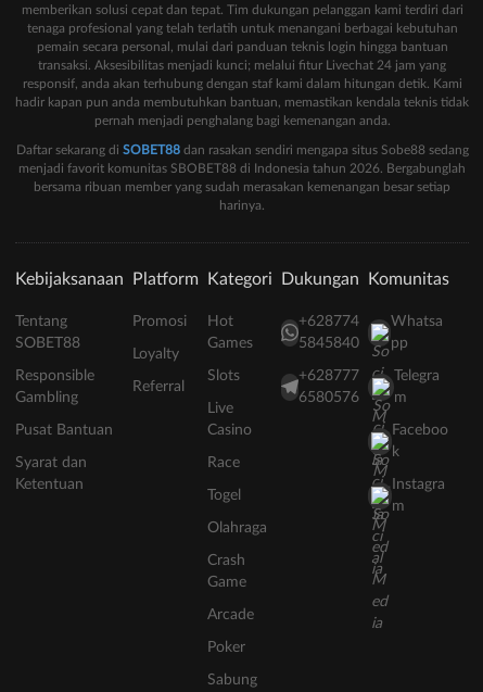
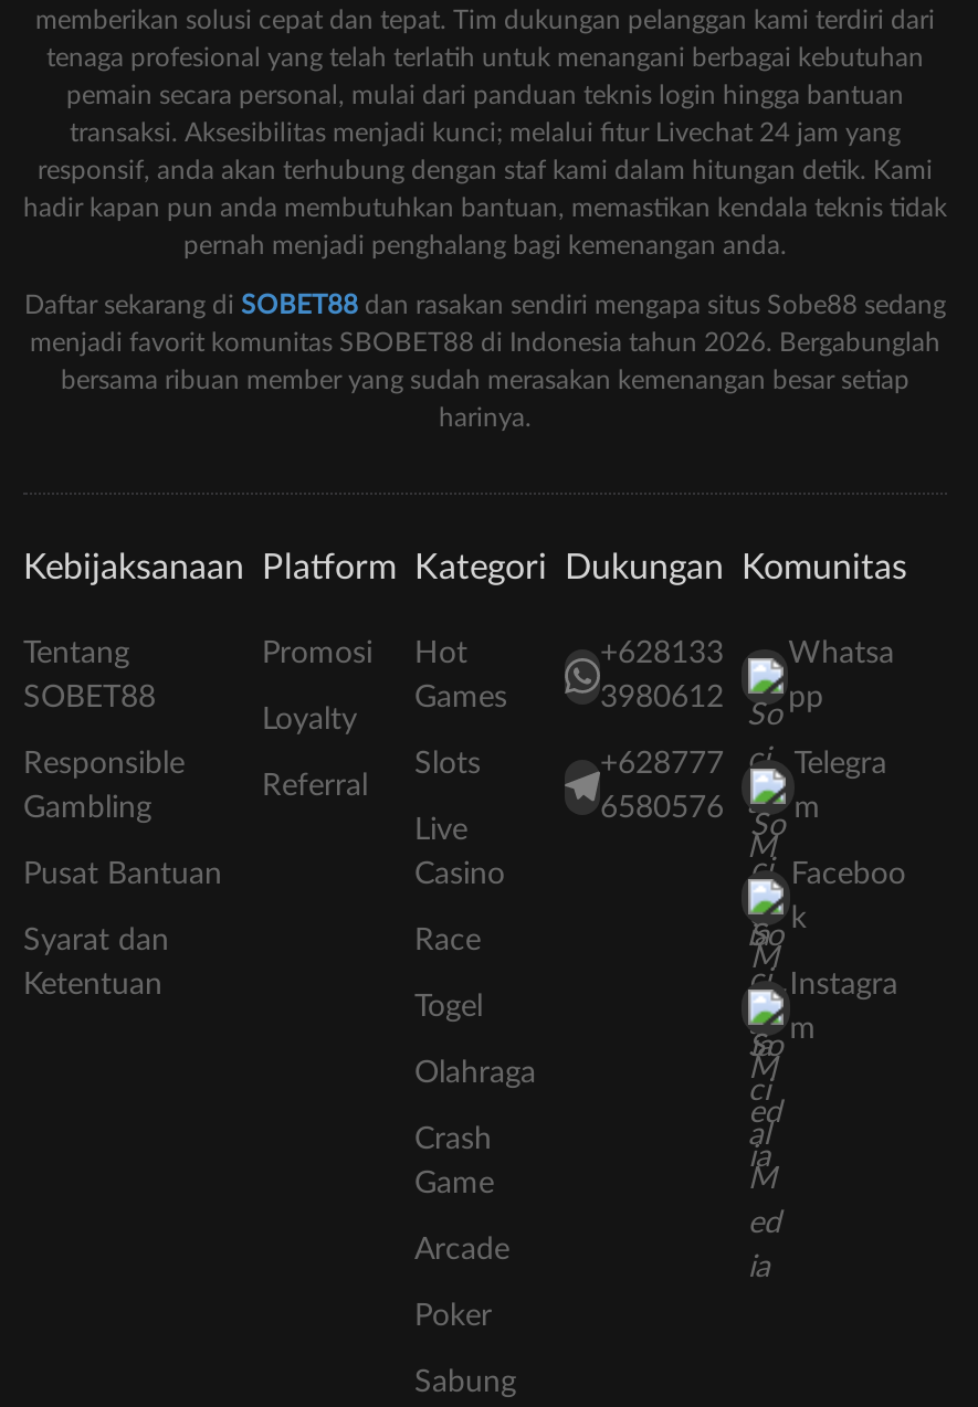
[298,314,359,329] +628774 -> [600,639,724,670] +628133
[298,336,359,351] 5845840 -> [600,683,724,714] 3980612

